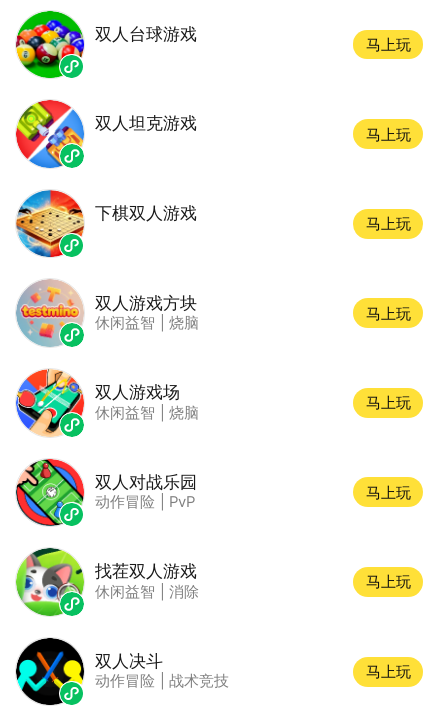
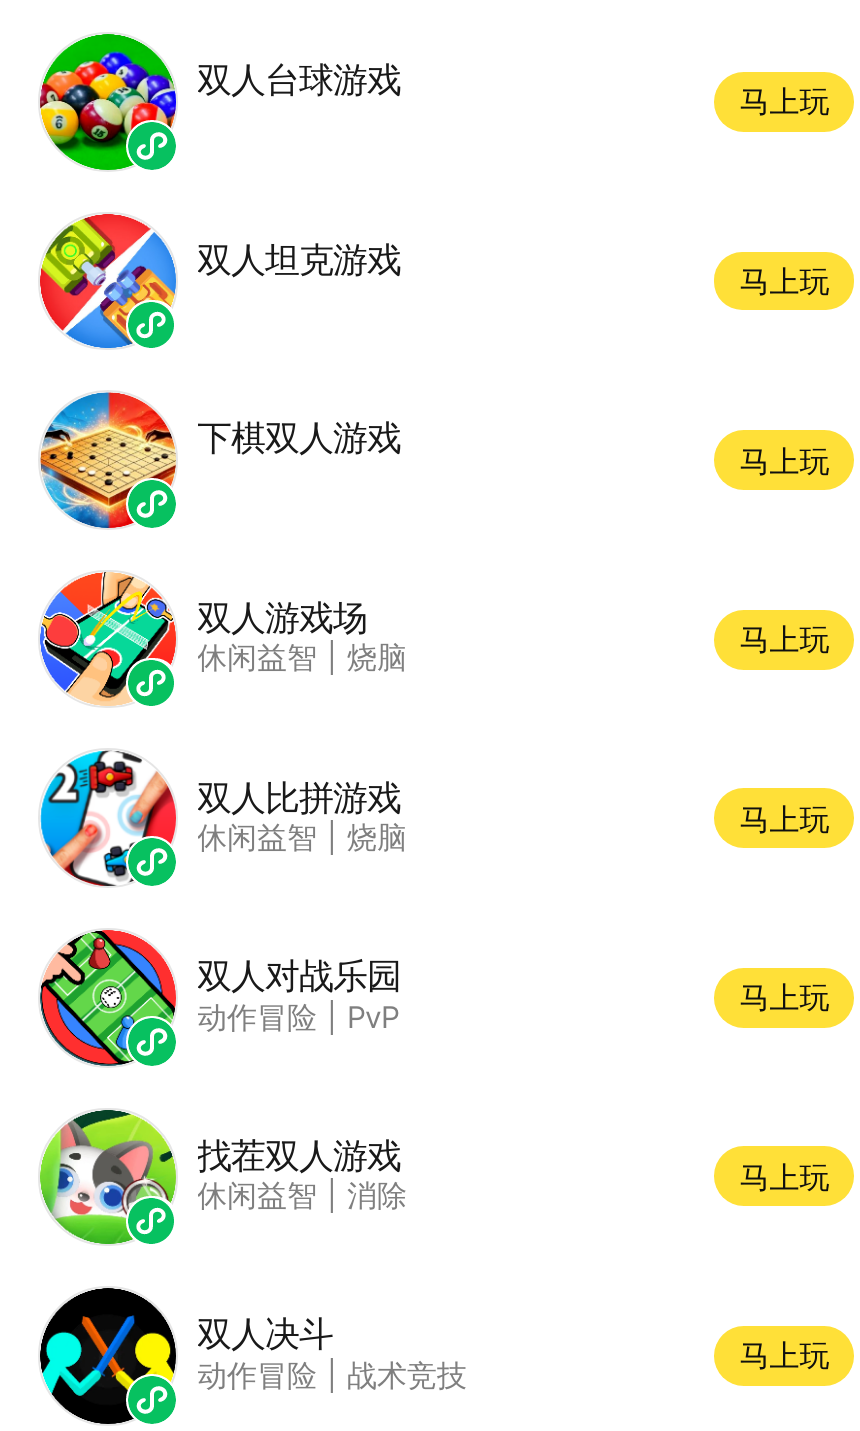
[16,281,82,348] [image] -> [40,573,176,705] [image]
[94,291,196,312] 双人游戏方块 -> none
none -> [197,775,401,817] 双人比拼游戏
[16,369,80,437] [image] -> [40,749,168,889] [image]
moved [94,381,179,402] -> [197,596,367,638]: 双人游戏场

